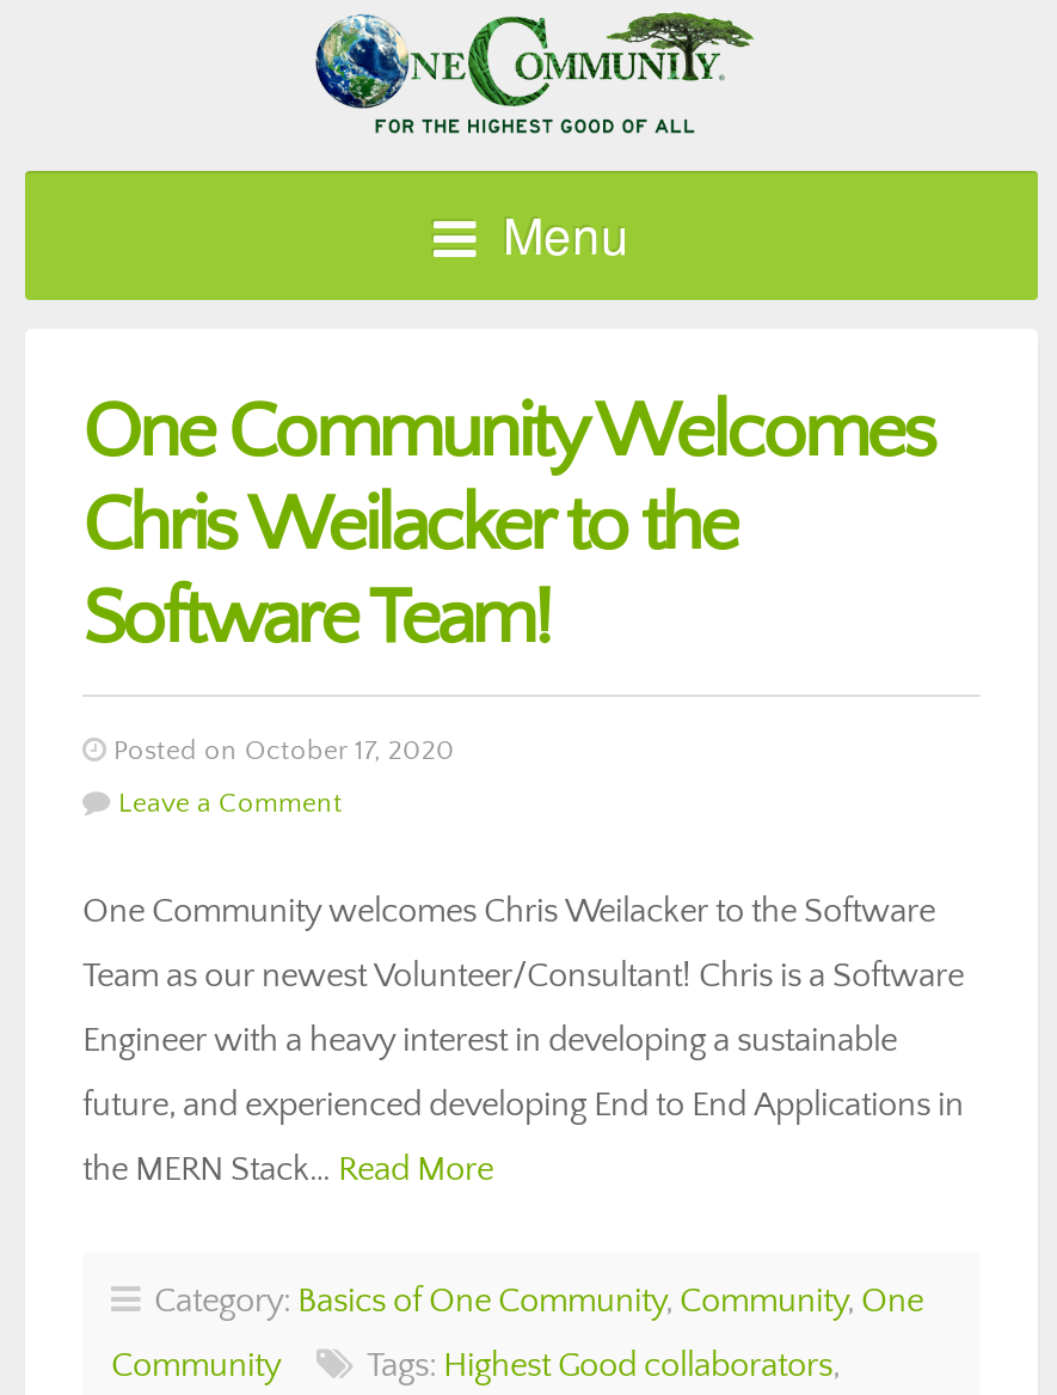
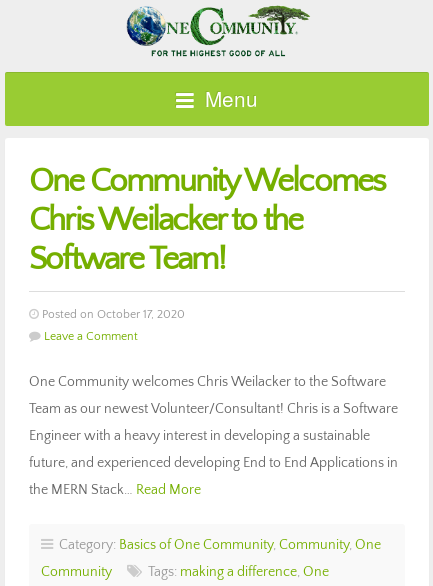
[352,1346,840,1384] Tags: Highest Good collaborators, -> [142,564,329,580] Tags: making a difference, One

